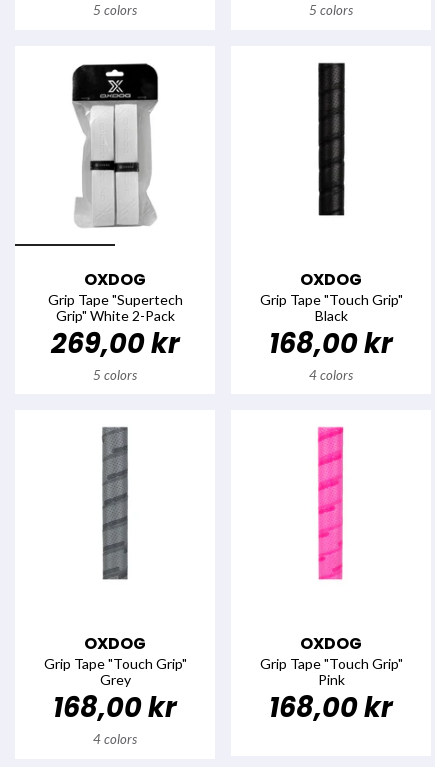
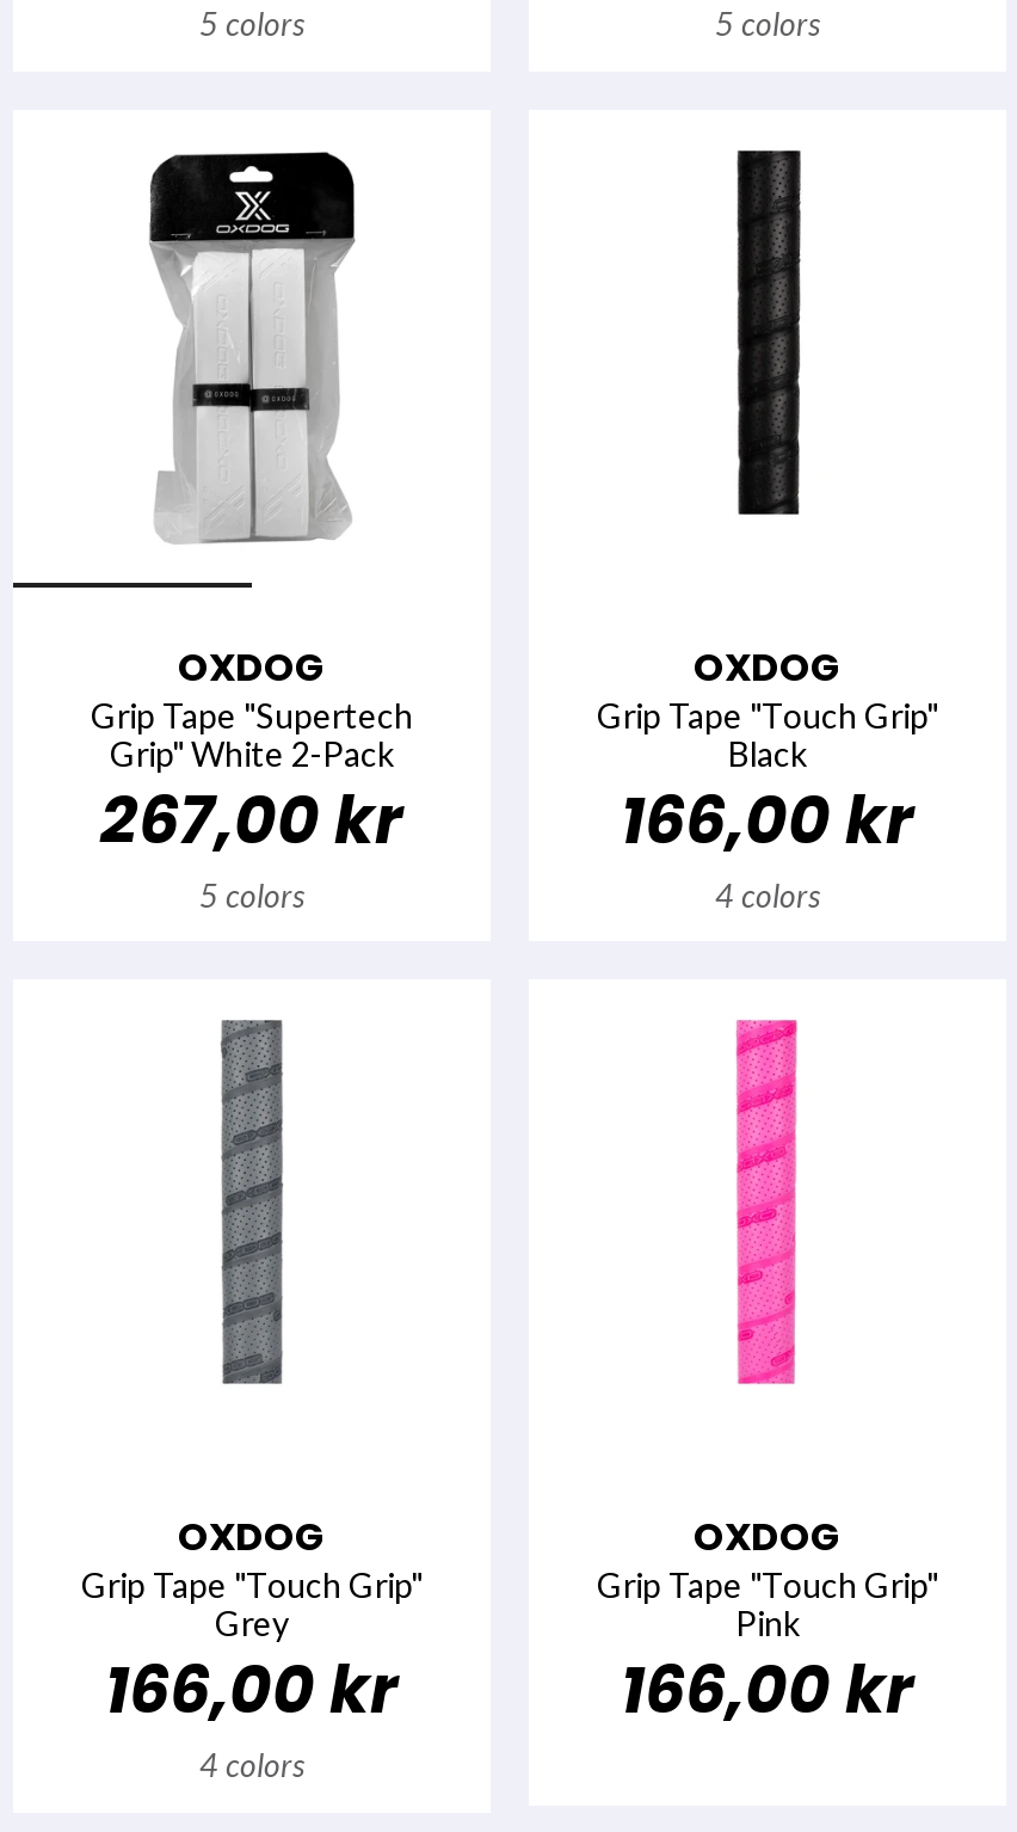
[50,324,179,363] 269,00 kr -> [100,773,403,867] 267,00 kr
[269,324,393,363] 168,00 kr -> [621,773,914,867] 166,00 kr
[53,688,177,727] 168,00 kr -> [105,1645,399,1738] 166,00 kr
[269,688,393,727] 168,00 kr -> [621,1645,914,1738] 166,00 kr

